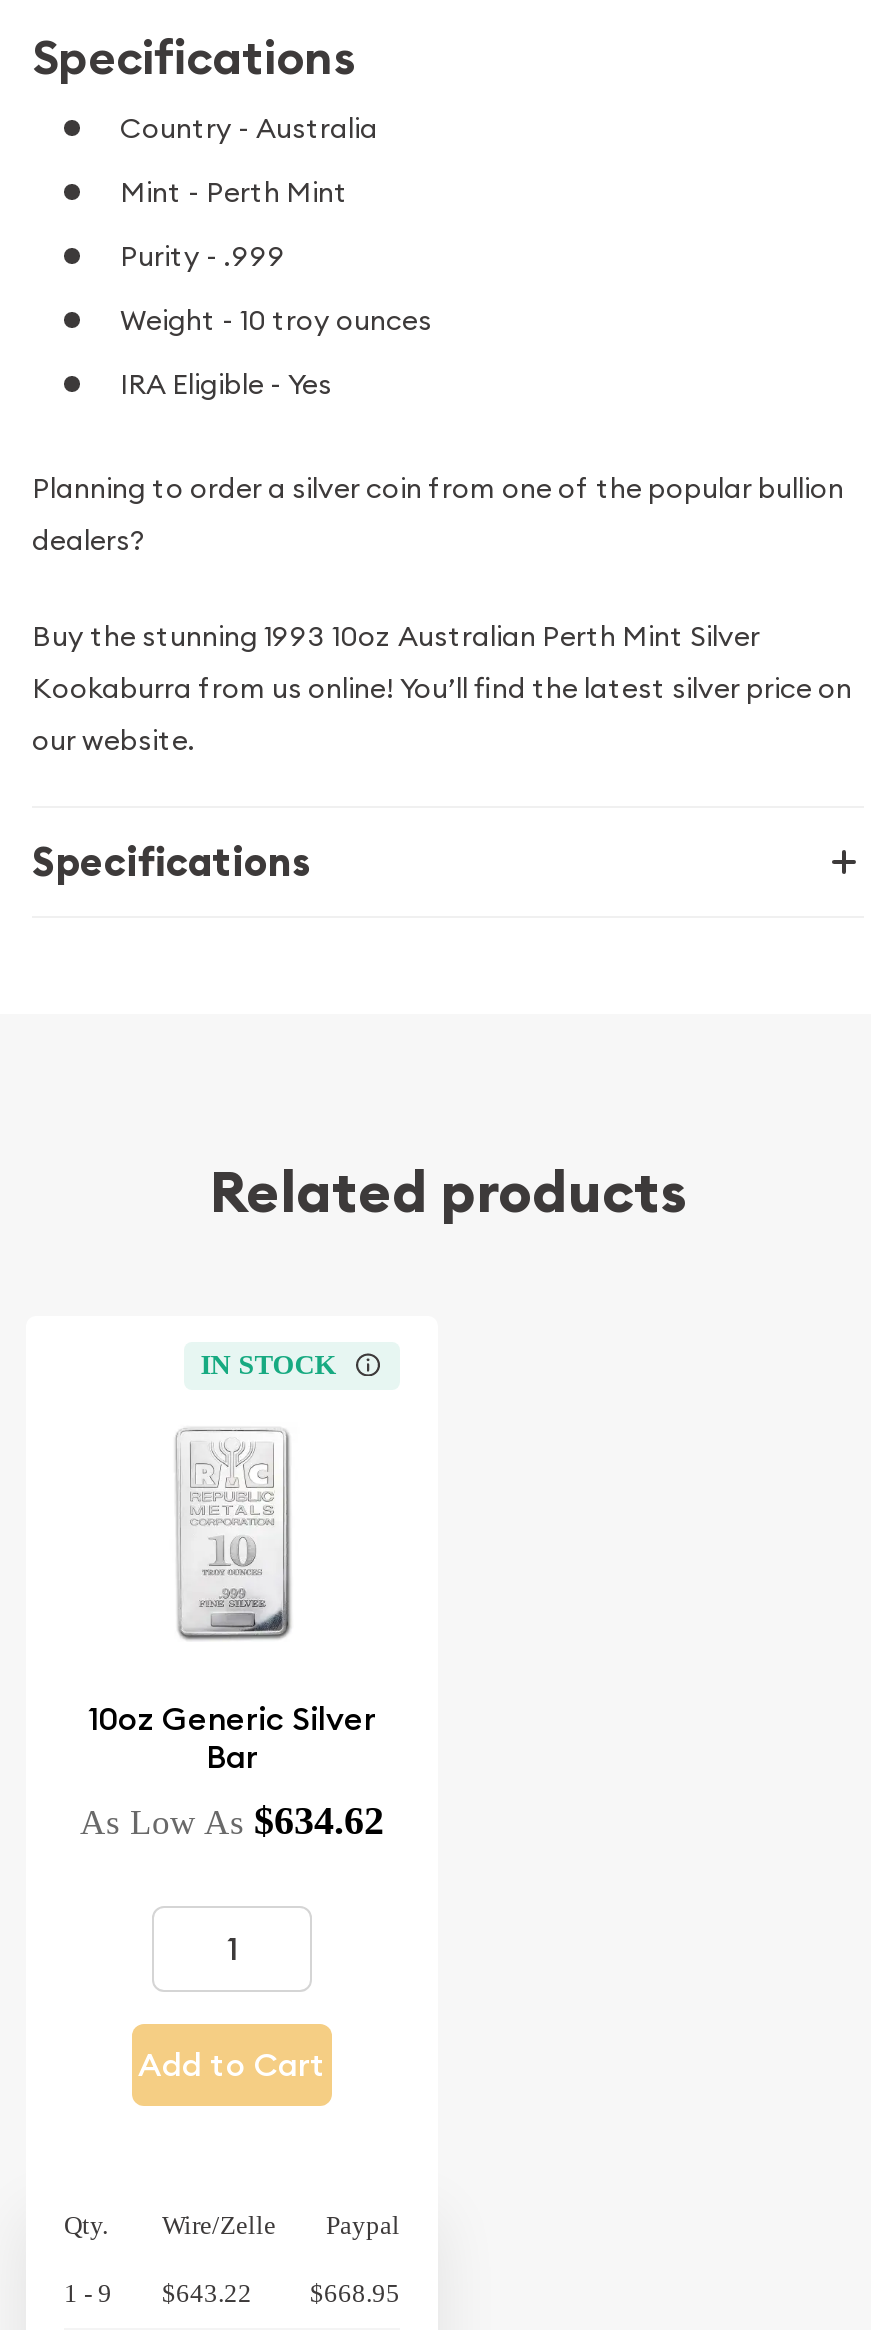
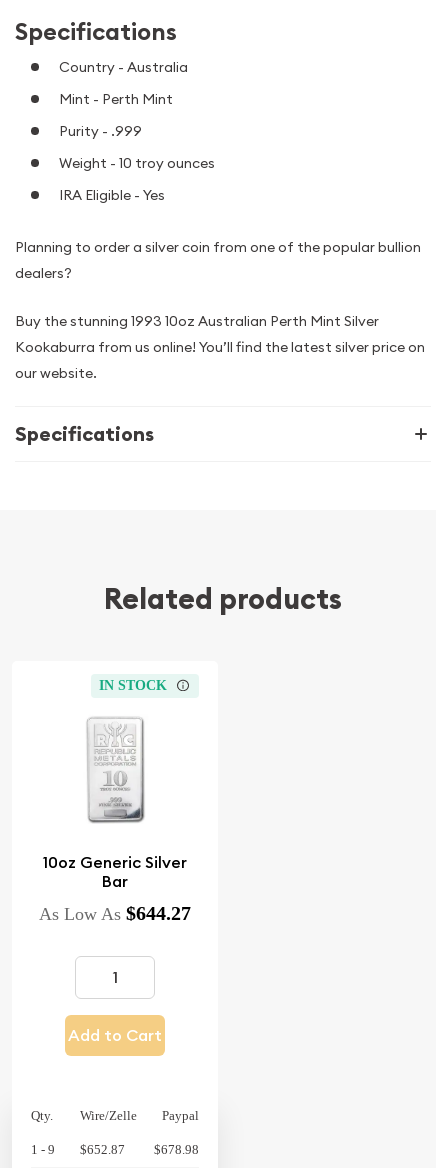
[80,1799,384,1843] As Low As $634.62 -> [39,902,191,924] As Low As $644.27
[162,2279,252,2309] $643.22 -> [80,1142,125,1157] $652.87
[310,2279,400,2309] $668.95 -> [154,1142,199,1157] $678.98

